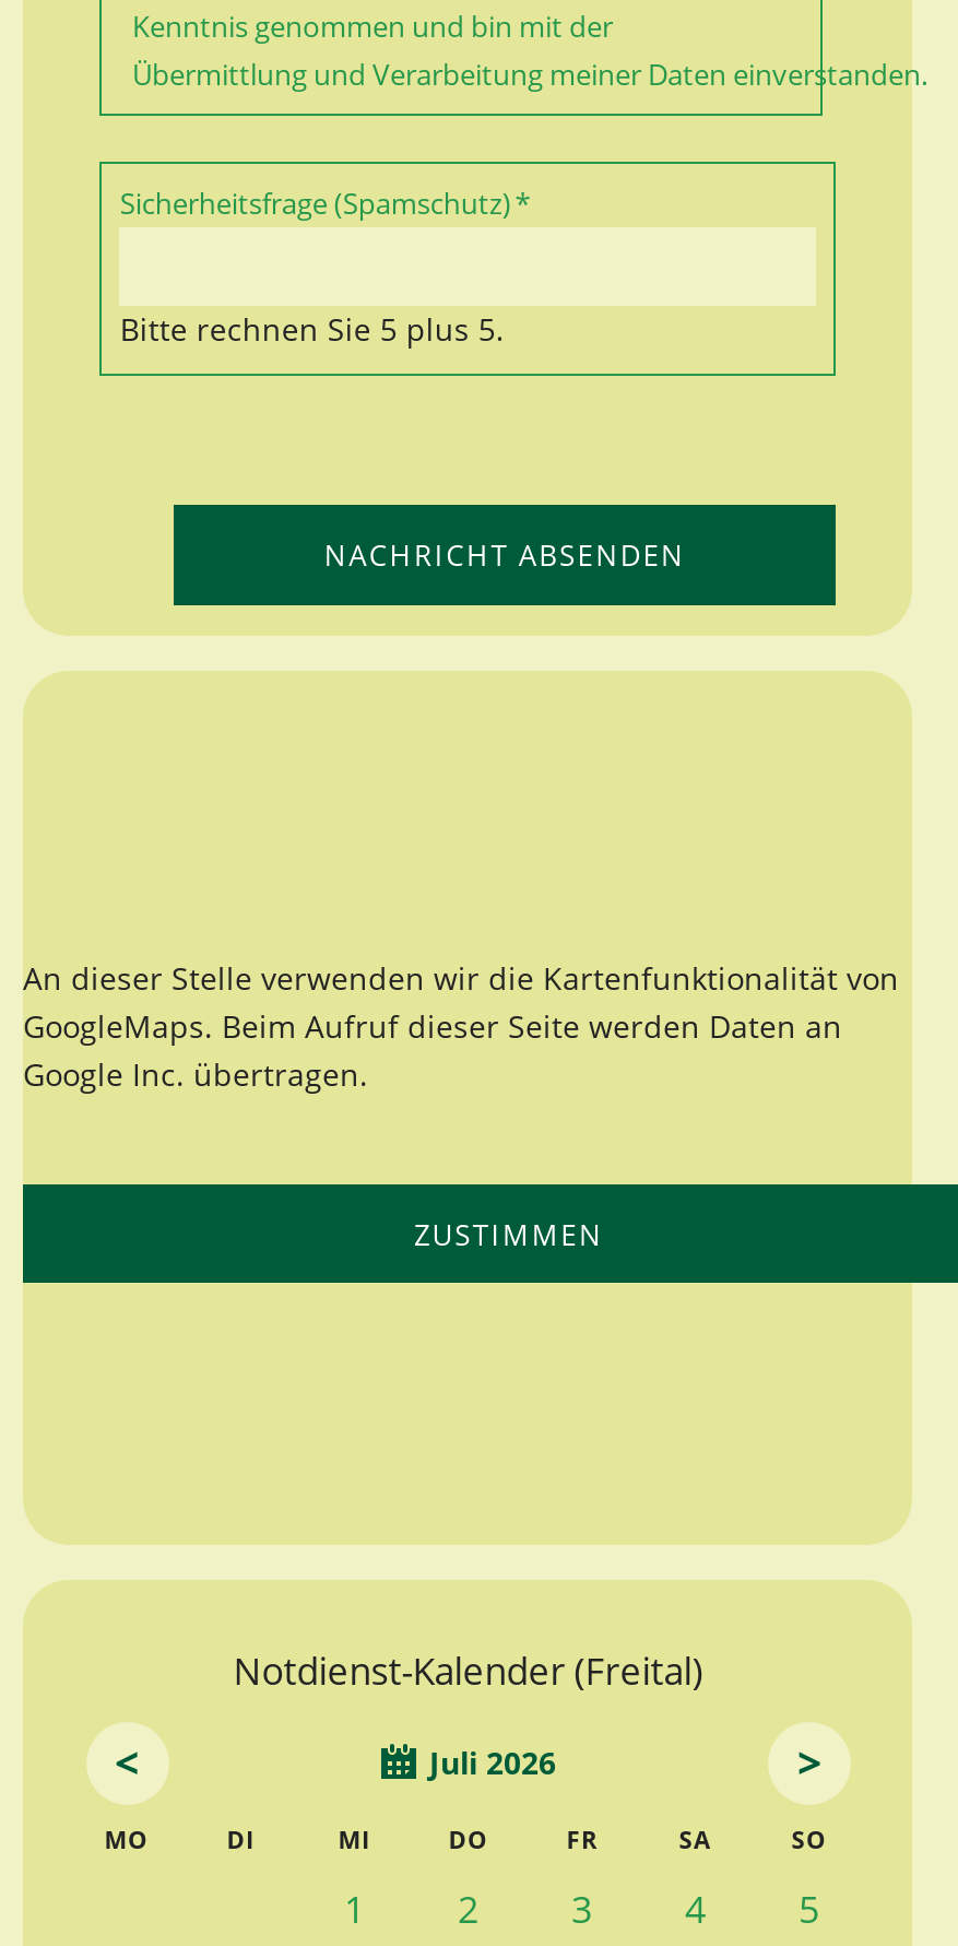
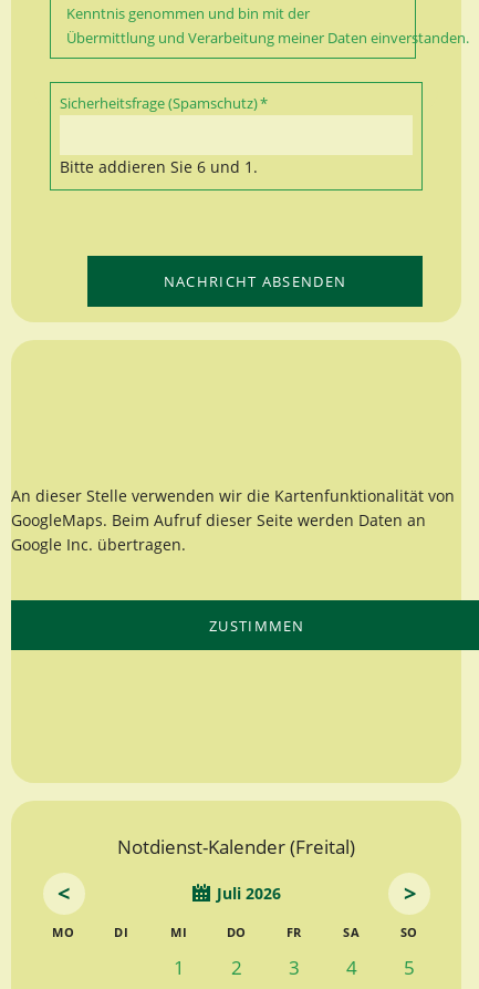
[120,309,504,350] Bitte rechnen Sie 5 plus 5. -> [60,156,258,177] Bitte addieren Sie 6 und 1.

